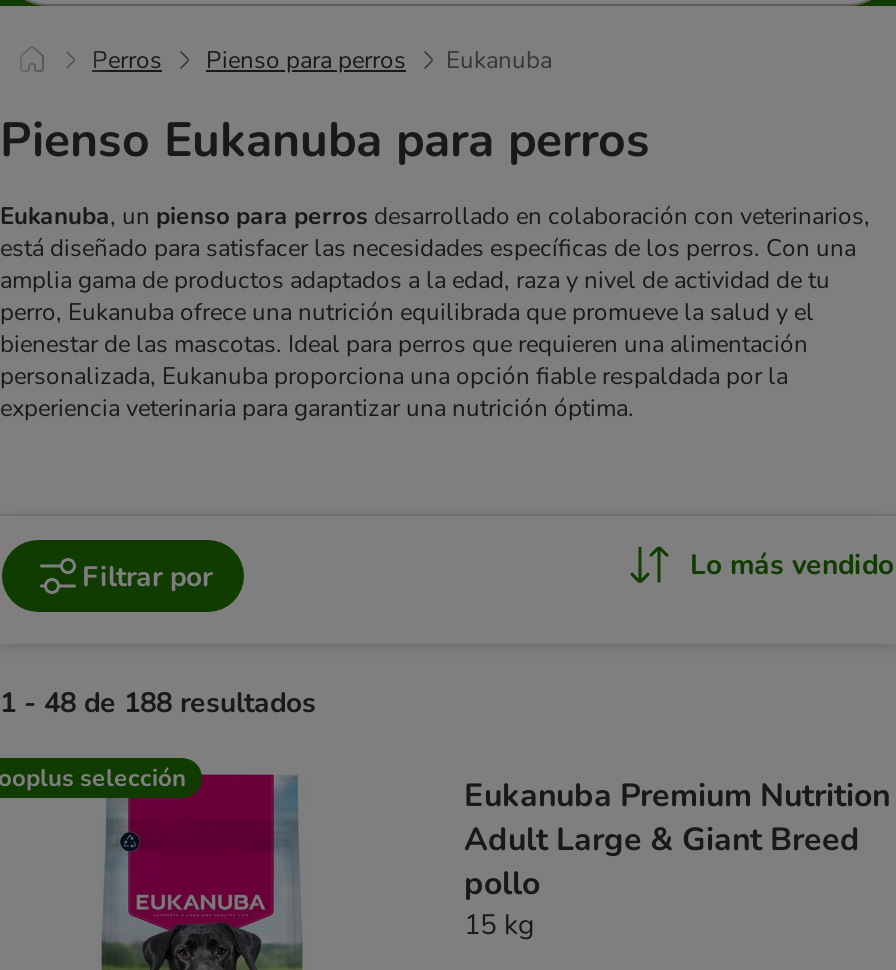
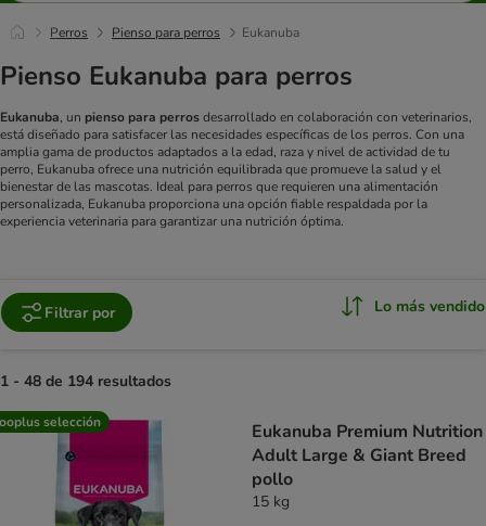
[0,684,316,722] 1 - 48 de 188 resultados -> [0,371,171,392] 1 - 48 de 194 resultados

